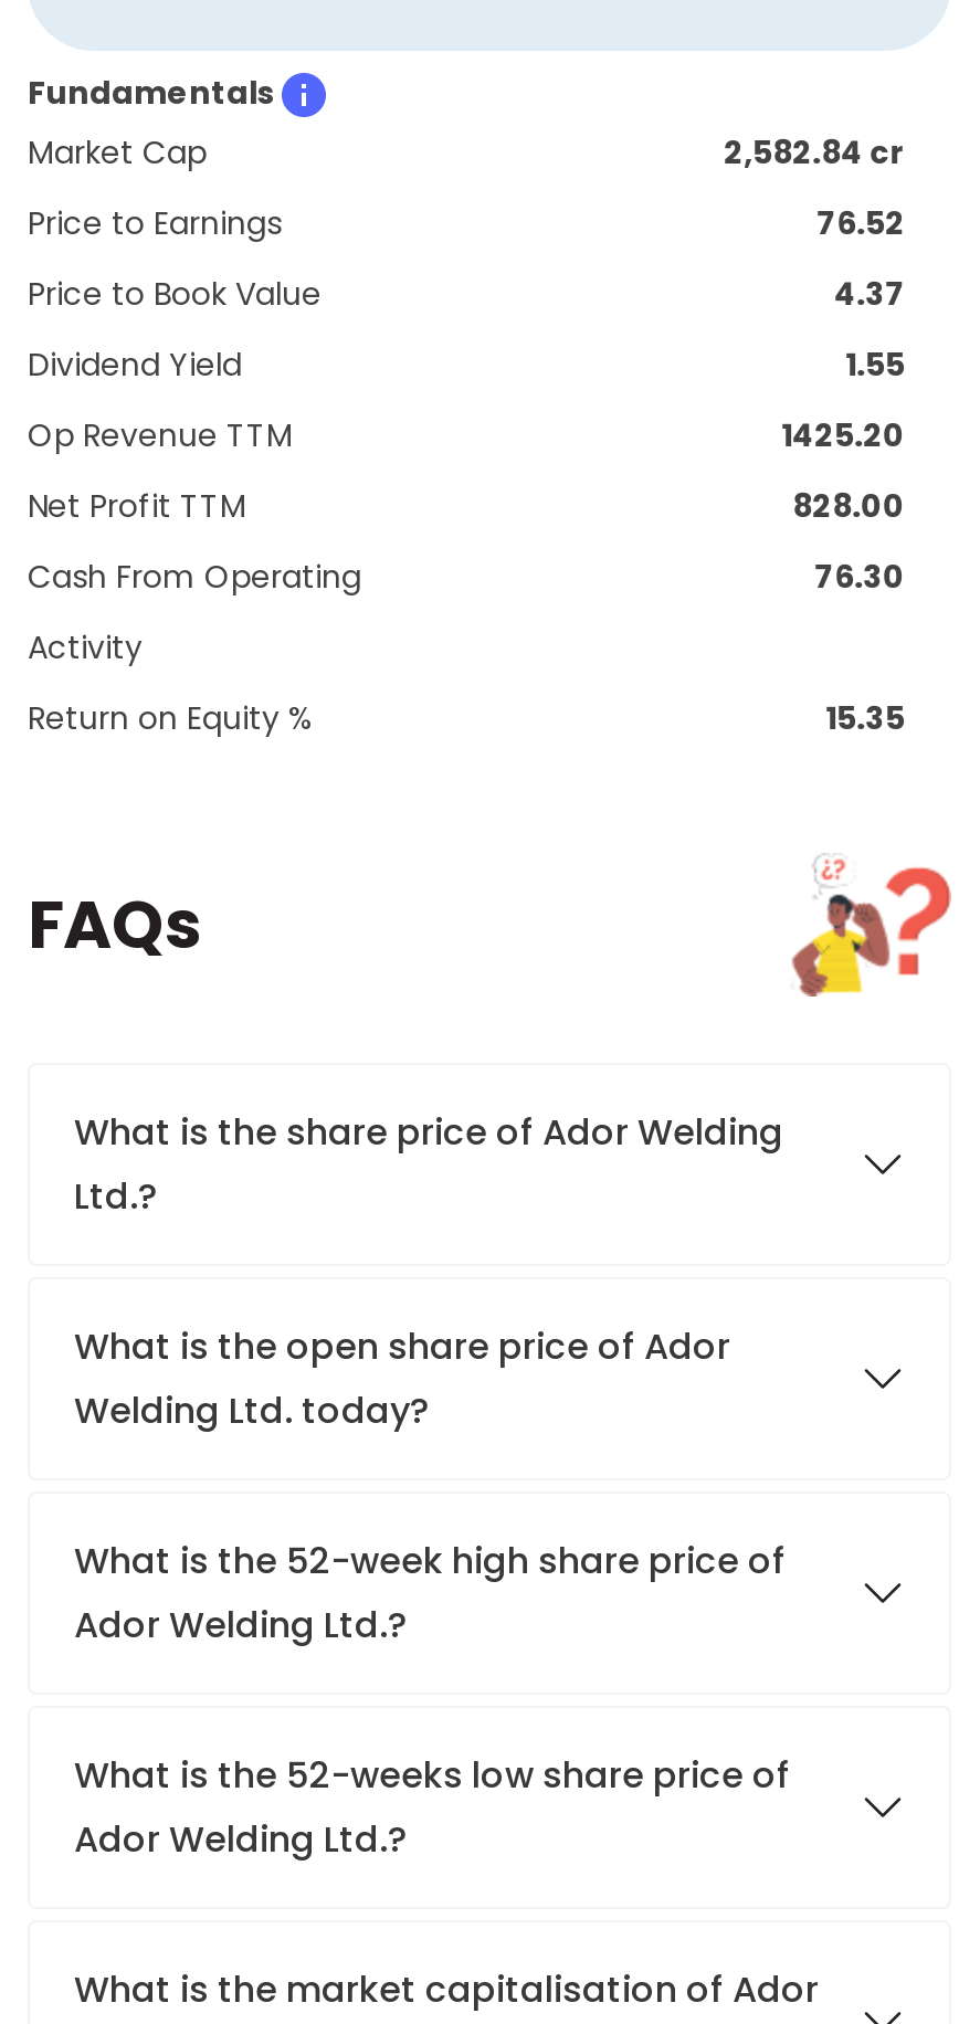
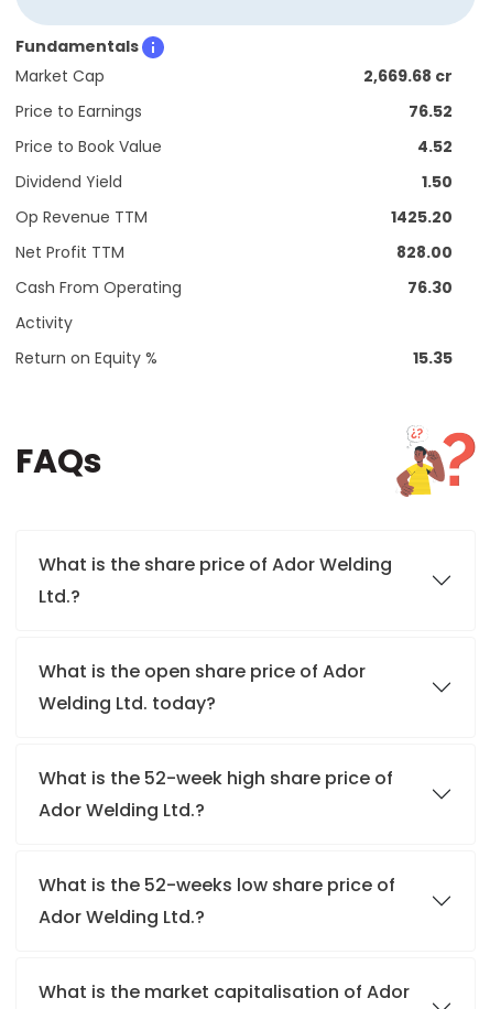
[724,130,905,175] 2,582.84 cr -> [363,65,453,87] 2,669.68 cr
[834,272,905,316] 4.37 -> [417,135,453,158] 4.52
[845,342,905,387] 1.55 -> [422,171,453,193] 1.50

